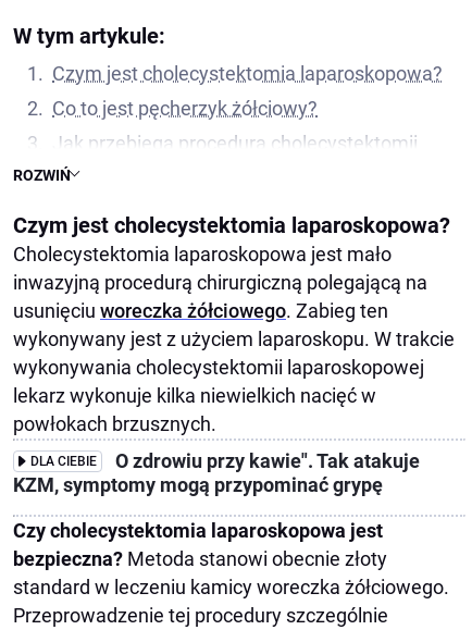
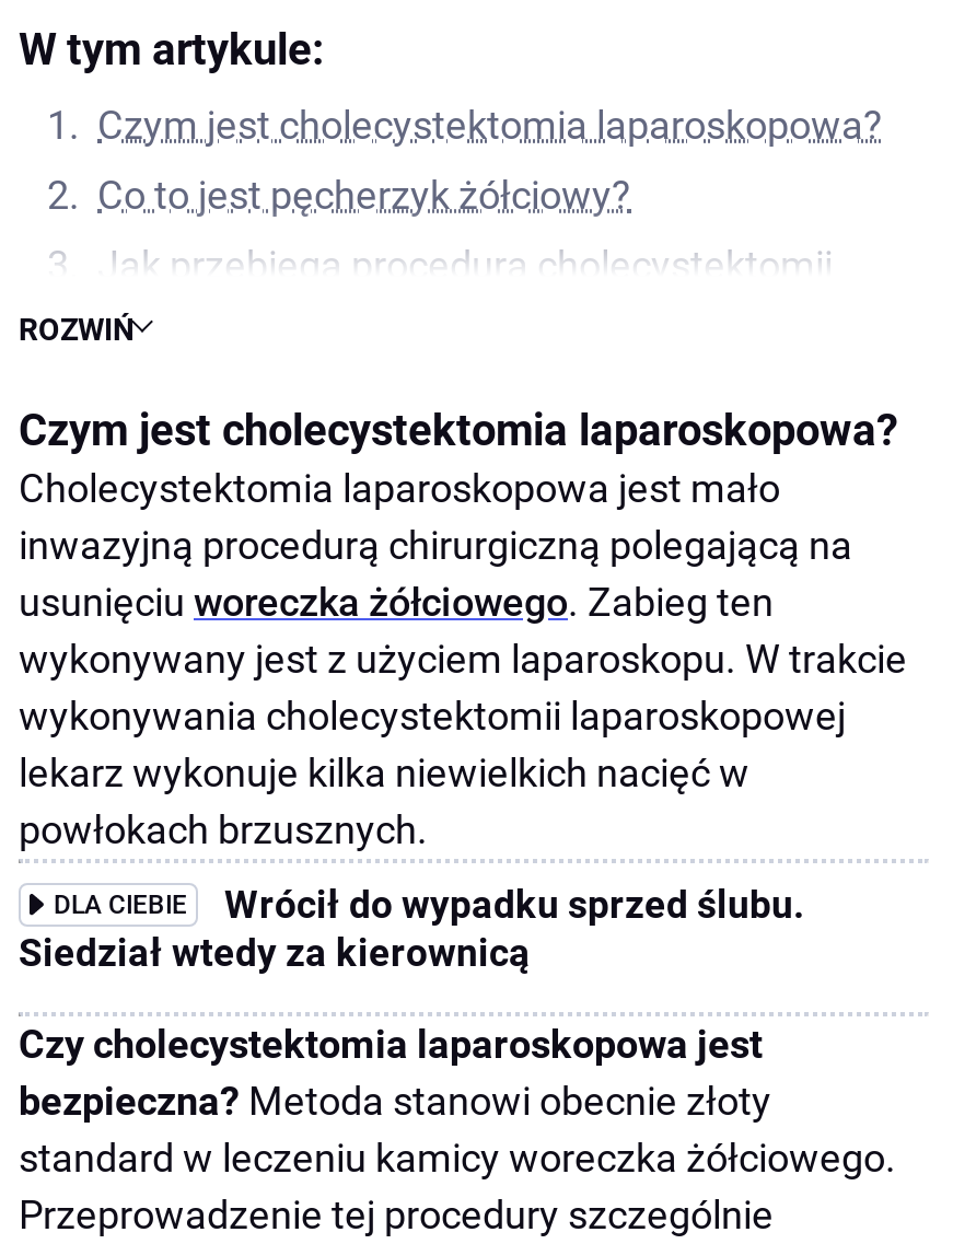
[13,451,420,496] O zdrowiu przy kawie". Tak atakuje | KZM, symptomy mogą przypominać grypę -> [19,883,804,975] Wrócił do wypadku sprzed ślubu. | Siedział wtedy za kierownicą

